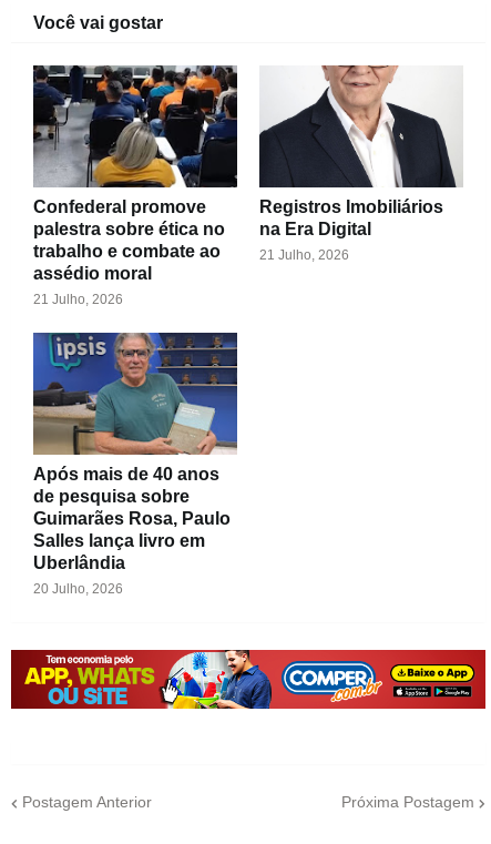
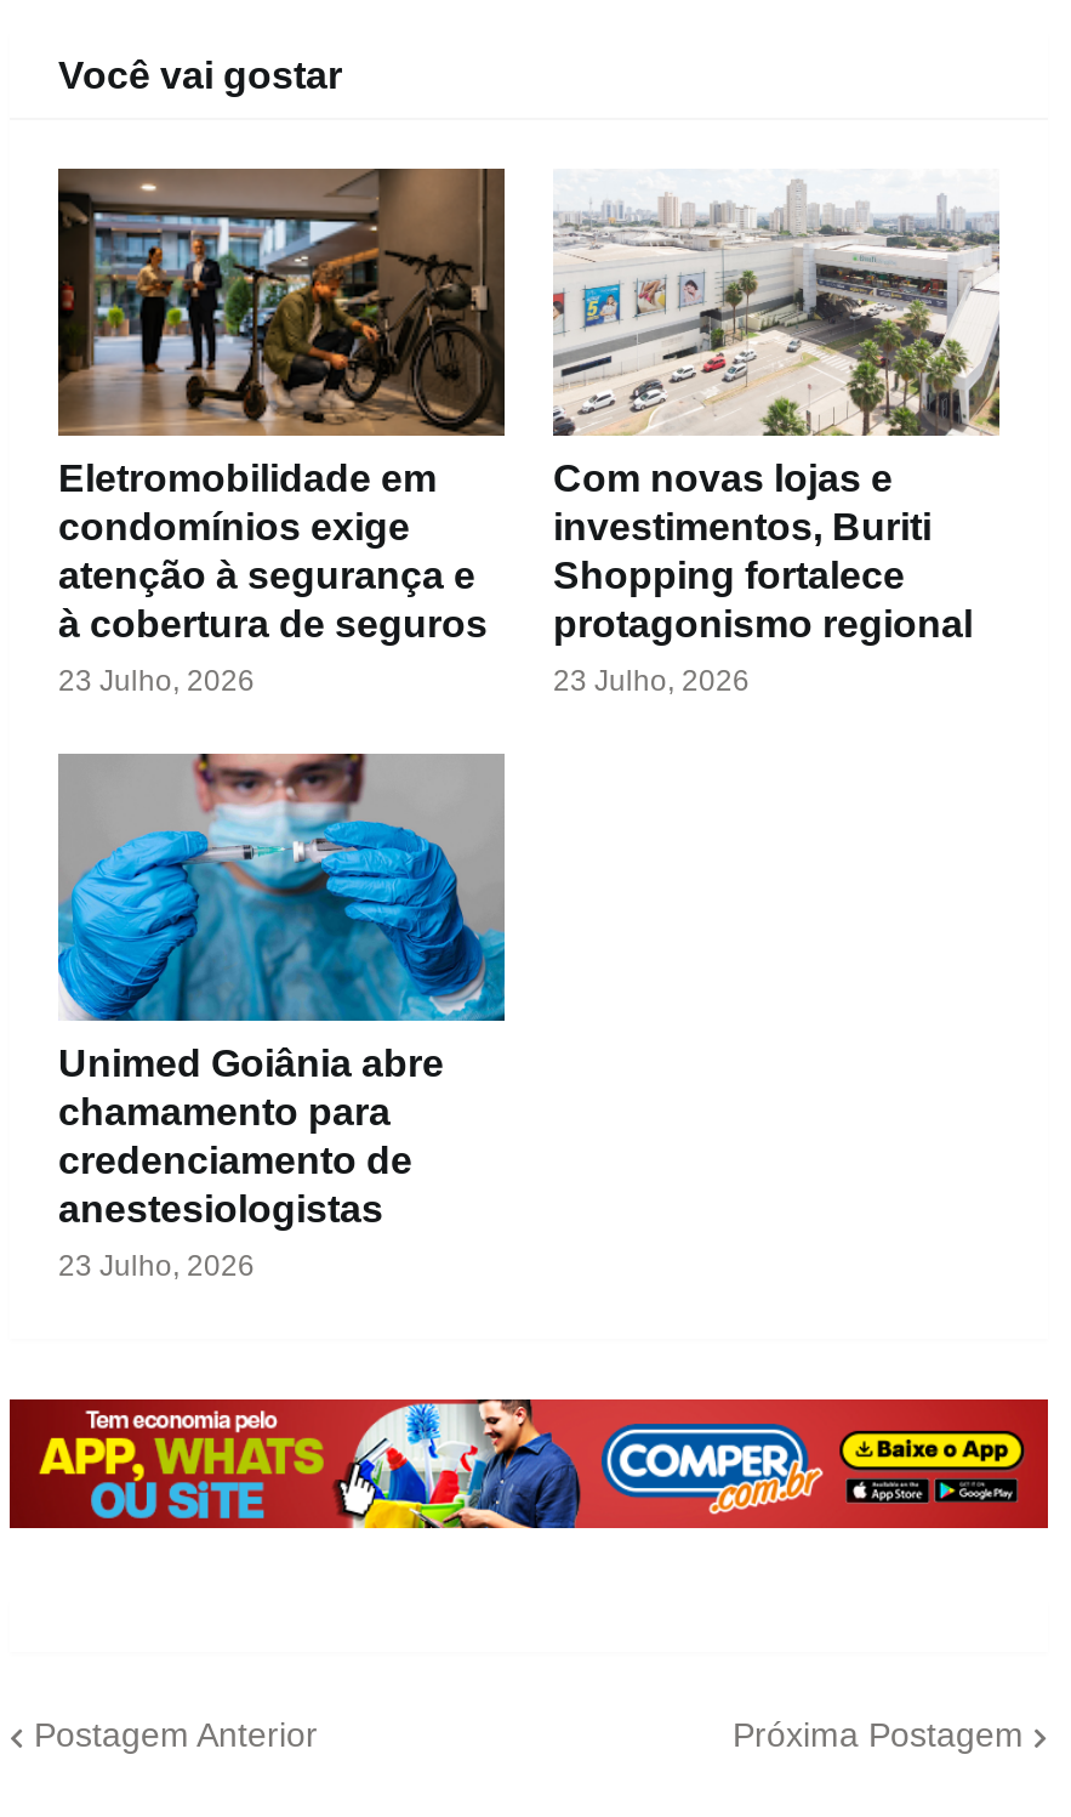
[32,64,237,283] [image] | Confederal promove | palestra sobre ética no | trabalho e combate ao | assédio moral -> [58,166,505,645] [image] | Eletromobilidade em | condomínios exige | atenção à segurança e | à cobertura de seguros
[258,64,462,238] [image] | Registros Imobiliários | na Era Digital -> [551,169,1002,645] [image] | Com novas lojas e | investimentos, Buriti | Shopping fortalece | protagonismo regional
[259,247,349,263] 21 Julho, 2026 -> [553,664,750,698] 23 Julho, 2026
[33,292,123,307] 21 Julho, 2026 -> [58,664,255,698] 23 Julho, 2026
[32,332,238,572] [image] | Após mais de 40 anos | de pesquisa sobre | Guimarães Rosa, Paulo | Salles lança livro em | Uberlândia -> [56,751,507,1230] [image] | Unimed Goiânia abre | chamamento para | credenciamento de | anestesiologistas
[33,581,123,597] 20 Julho, 2026 -> [58,1249,255,1283] 23 Julho, 2026

